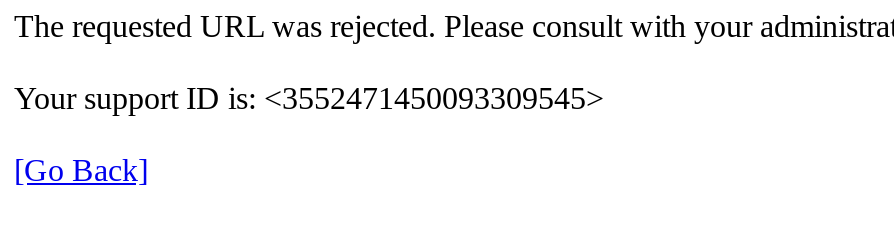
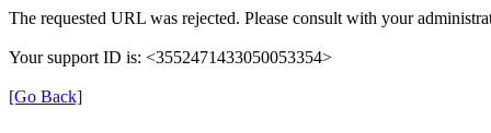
[14,81,604,115] Your support ID is: <3552471450093309545> -> [9,48,332,66] Your support ID is: <3552471433050053354>

